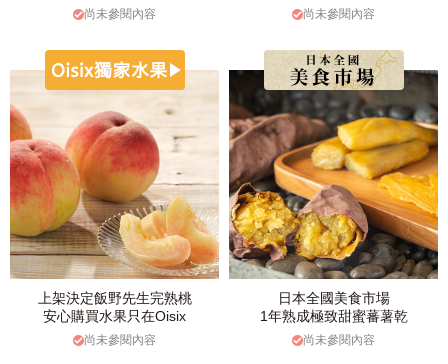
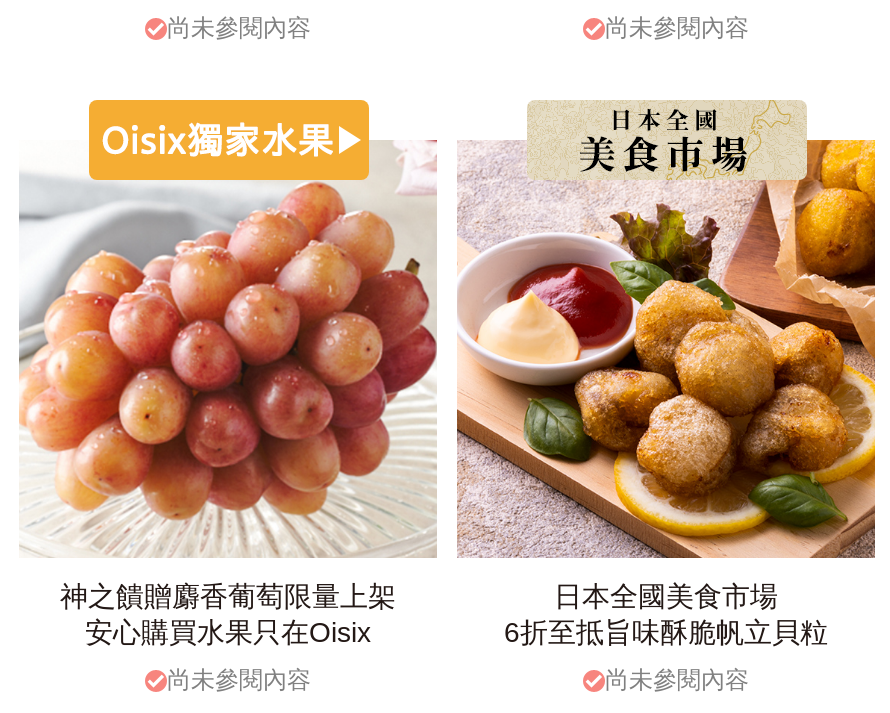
[9,70,219,306] [image] | 上架決定飯野先生完熟桃 -> [19,140,437,612] [image] | 神之饋贈麝香葡萄限量上架
[228,69,439,324] [image] | 1年熟成極致甜蜜蕃薯乾 -> [457,138,877,648] [image] | 6折至抵旨味酥脆帆立貝粒

